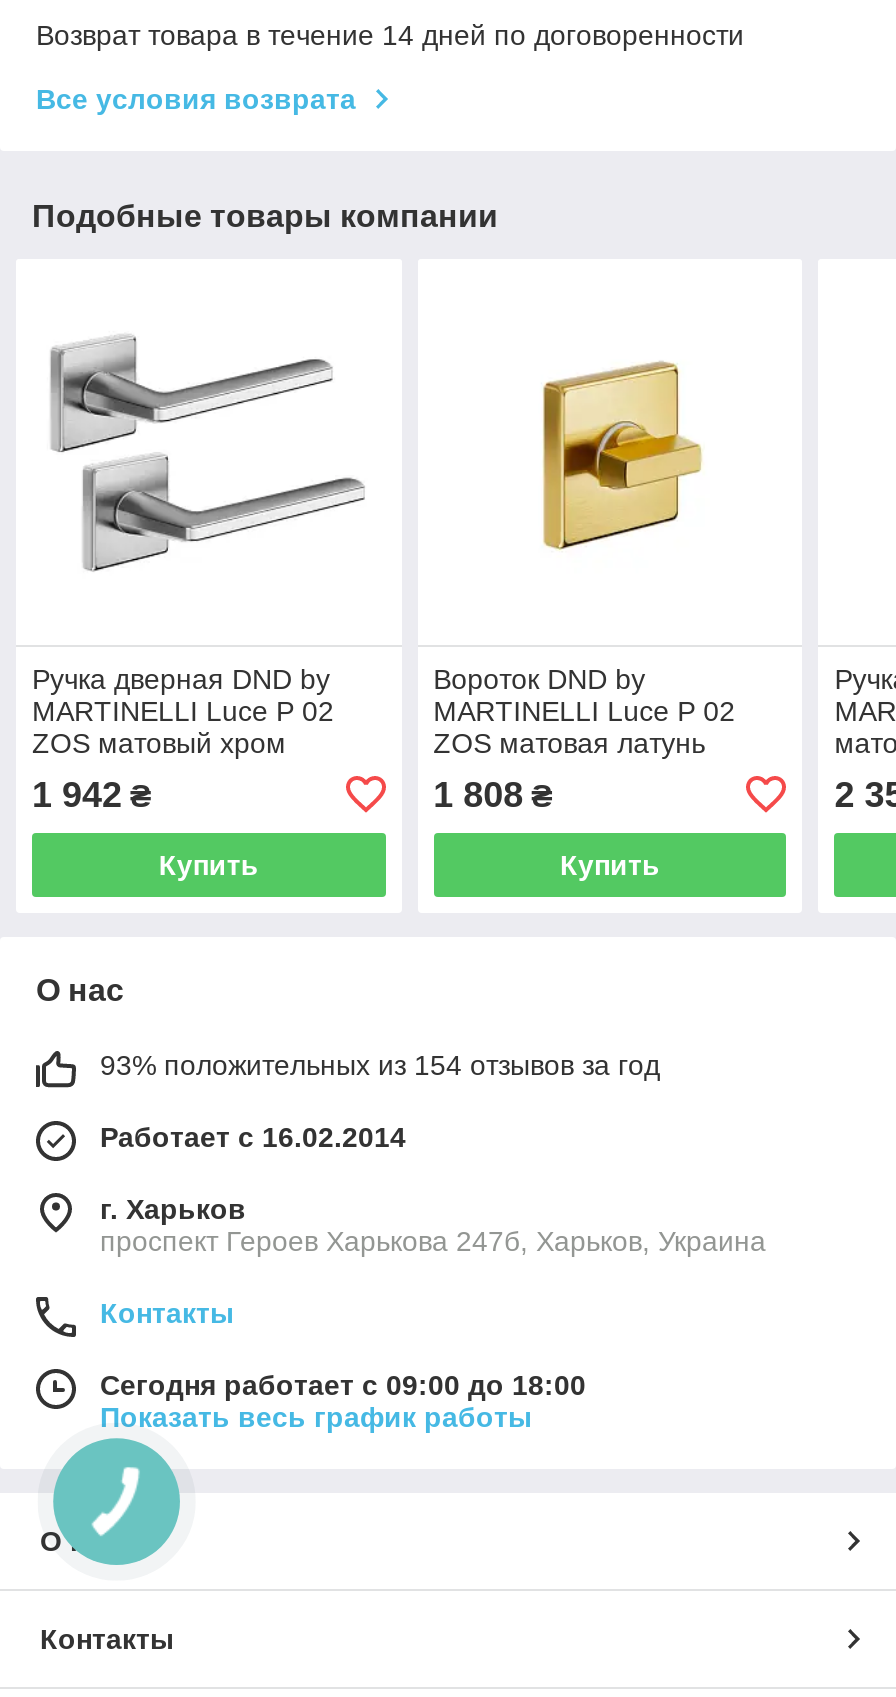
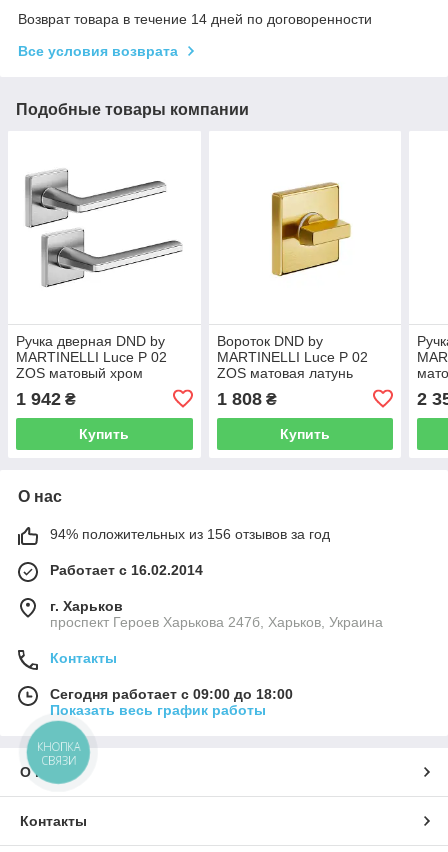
[100,1049,660,1081] 93% положительных из 154 отзывов за год -> [50,526,330,542] 94% положительных из 156 отзывов за год
none -> [37,739,80,767] КНОПКА | СВЯЗИ

